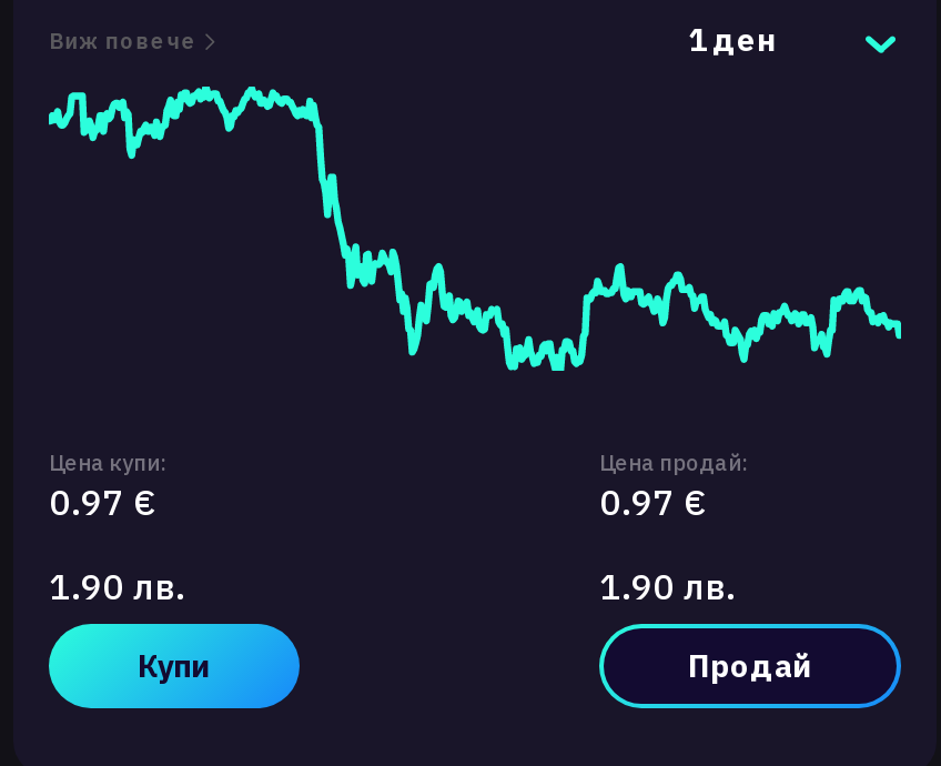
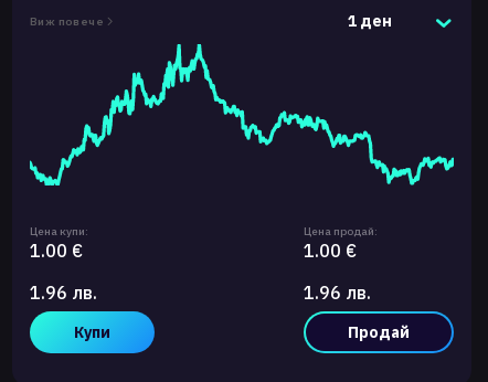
[47,84,901,373] [image] -> [29,43,454,187] [image]
[49,480,155,524] 0.97 € -> [30,240,83,262] 1.00 €
[599,480,706,524] 0.97 € -> [304,240,357,262] 1.00 €
[49,564,184,608] 1.90 лв. -> [30,282,97,304] 1.96 лв.
[599,564,735,608] 1.90 лв. -> [304,282,371,304] 1.96 лв.

